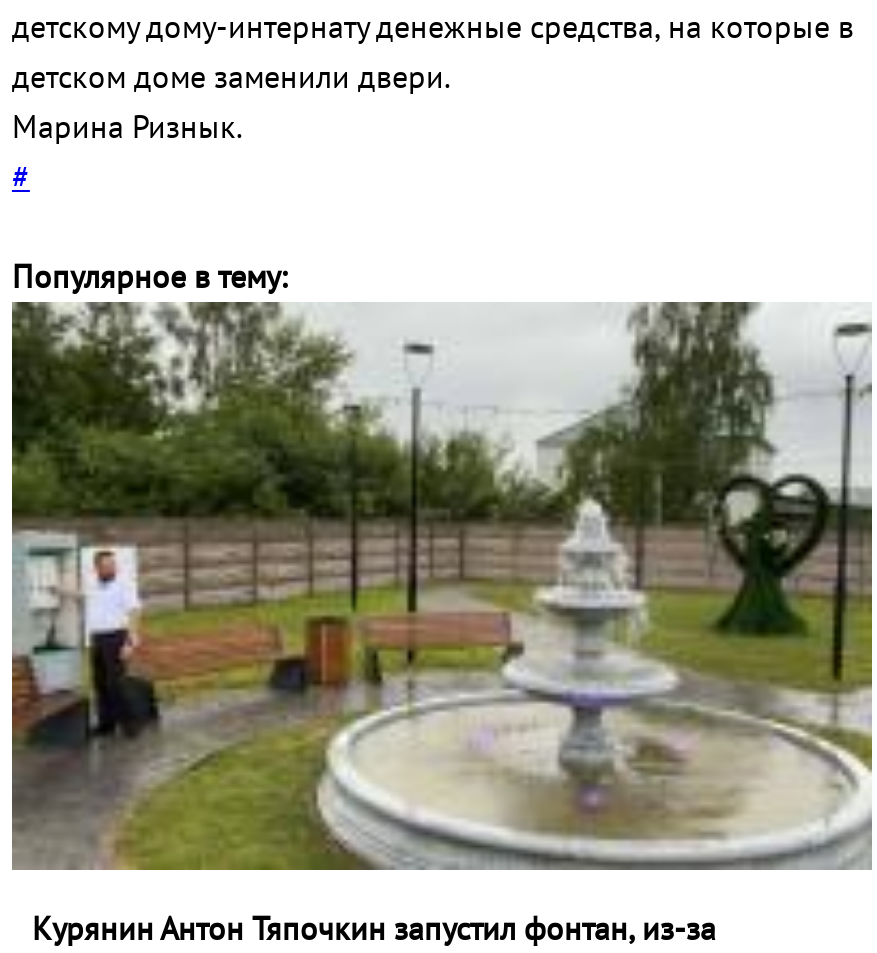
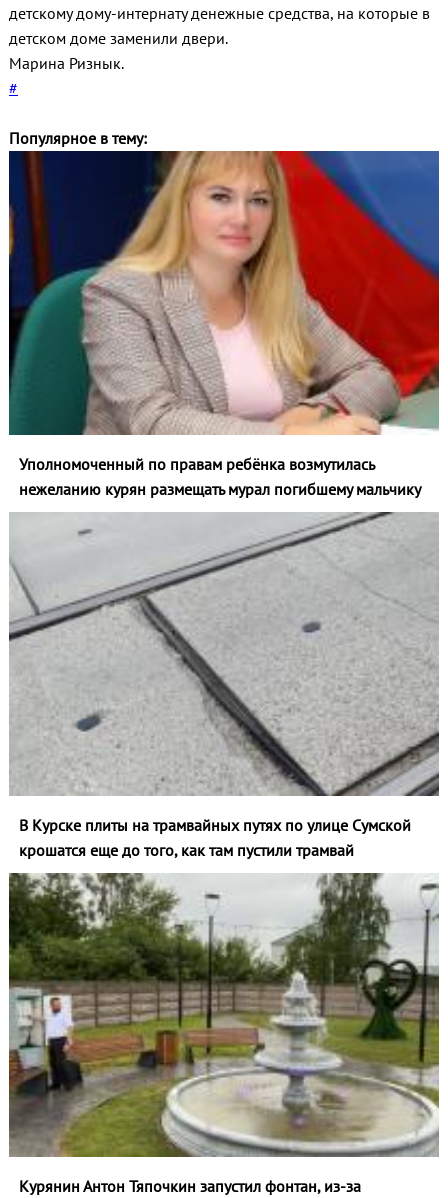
none -> [8,150,440,499] [image] | Уполномоченный по правам ребёнка возмутилась | нежеланию курян размещать мурал погибшему мальчику
none -> [8,511,440,860] [image] | В Курске плиты на трамвайных путях по улице Сумской | крошатся еще до того, как там пустили трамвай

